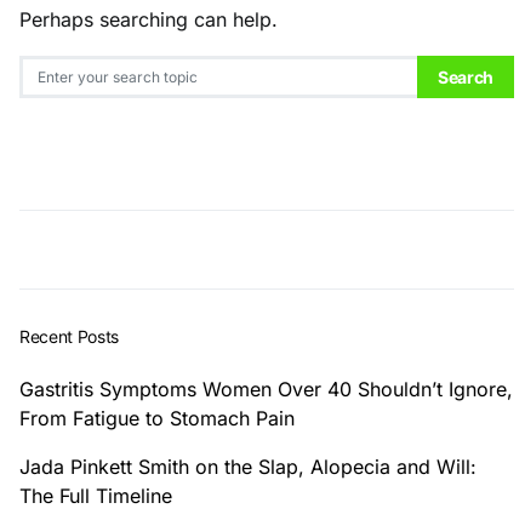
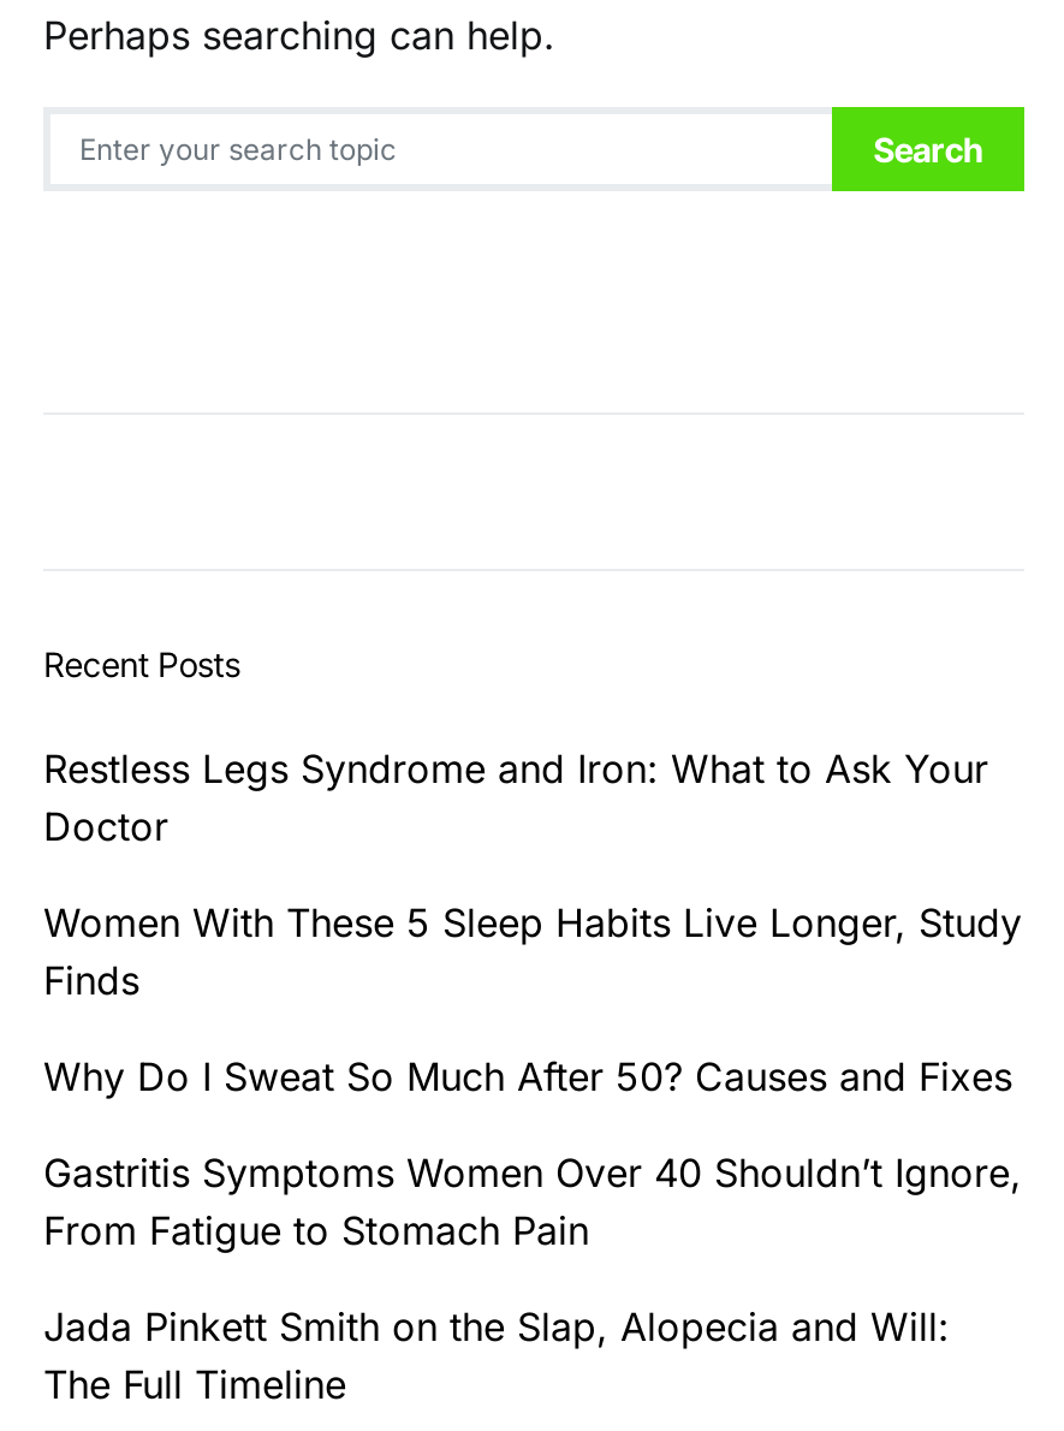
none -> [43,744,1022,1100] Restless Legs Syndrome and Iron: What to Ask Your | Doctor | Women With These 5 Sleep Habits Live Longer, Study | Finds | Why Do I Sweat So Much After 50? Causes and Fixes

